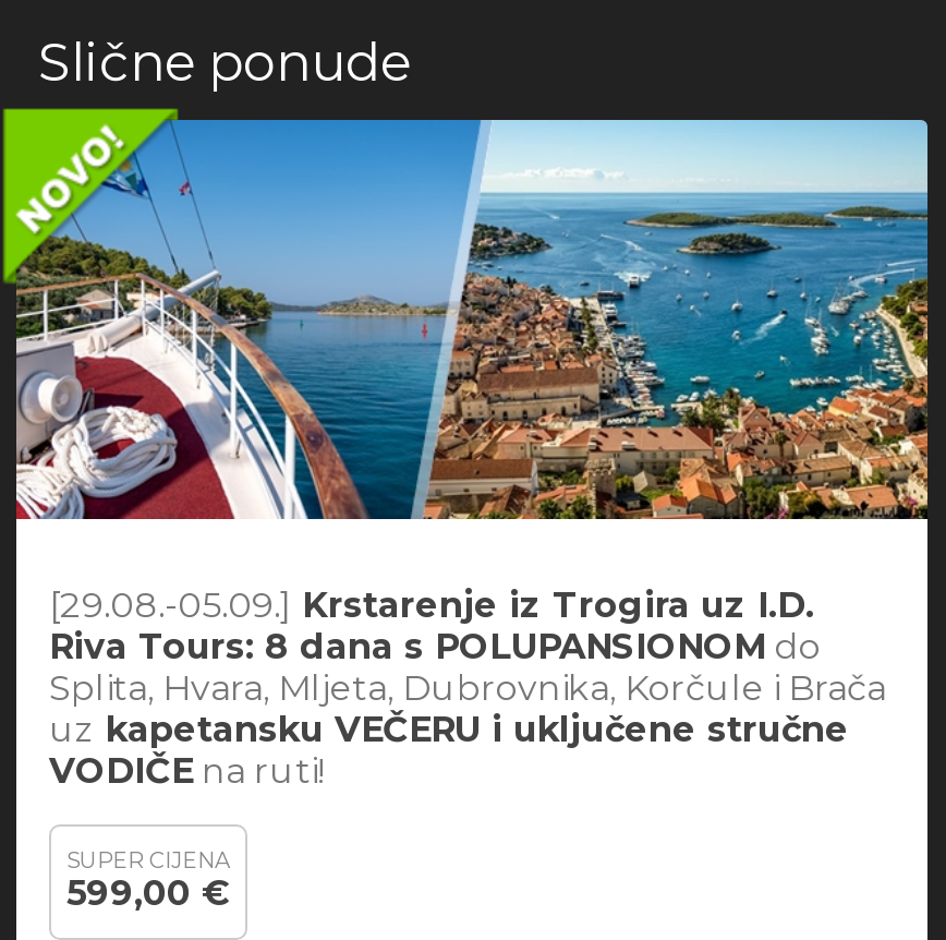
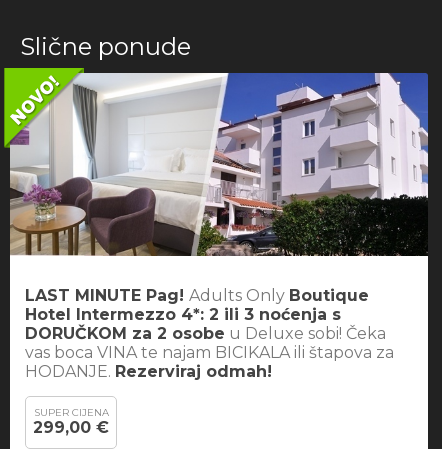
[14,118,930,791] [image] | [29.08.-05.09.] Krstarenje iz Trogira uz I.D. | Riva Tours: 8 dana s POLUPANSIONOM do | Splita, Hvara, Mljeta, Dubrovnika, Korčule i Brača | uz kapetansku VEČERU i uključene stručne | VODIČE na ruti! -> [9,72,429,381] [image] | LAST MINUTE Pag! Adults Only Boutique | Hotel Intermezzo 4*: 2 ili 3 noćenja s | DORUČKOM za 2 osobe u Deluxe sobi! Čeka | vas boca VINA te najam BICIKALA ili štapova za | HODANJE. Rezerviraj odmah!
[66,872,230,914] 599,00 € -> [33,418,109,437] 299,00 €

